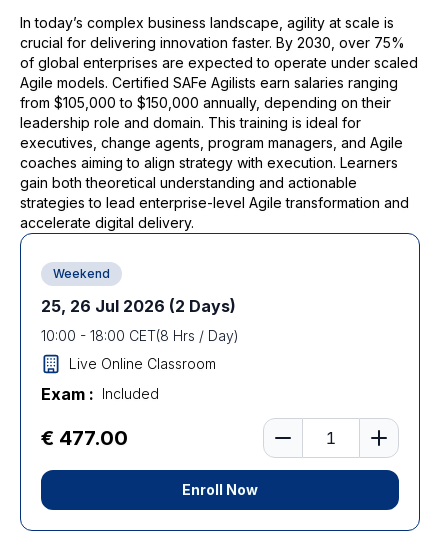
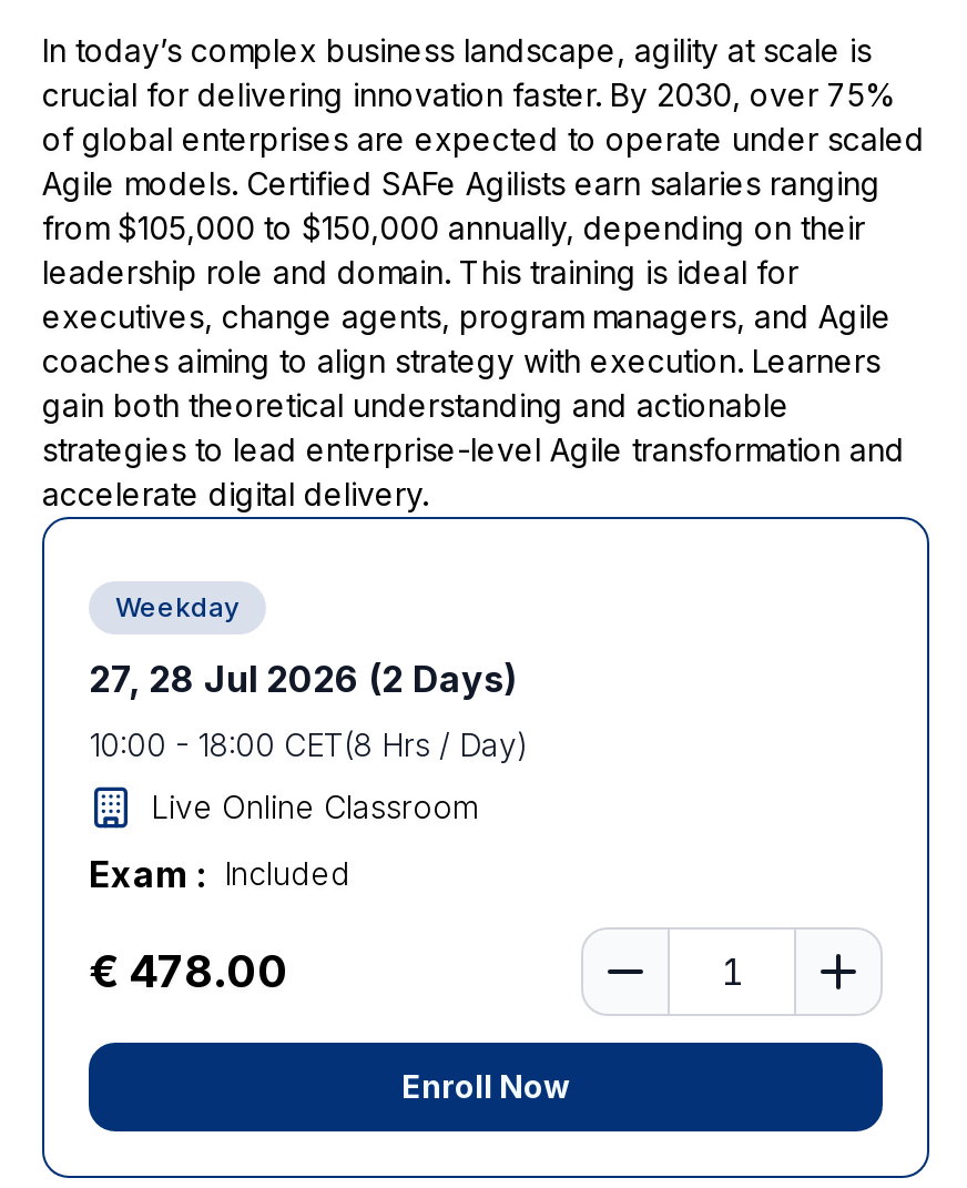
[53,266,110,281] Weekend -> [115,590,240,623] Weekday
[41,296,236,316] 25, 26 Jul 2026 (2 Days) -> [89,657,517,701] 27, 28 Jul 2026 (2 Days)
[41,426,128,450] € 477.00 -> [89,945,288,998] € 478.00

